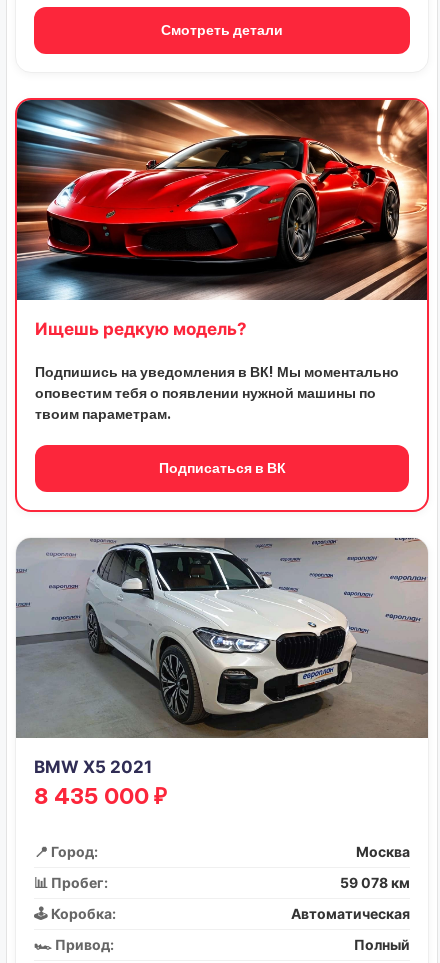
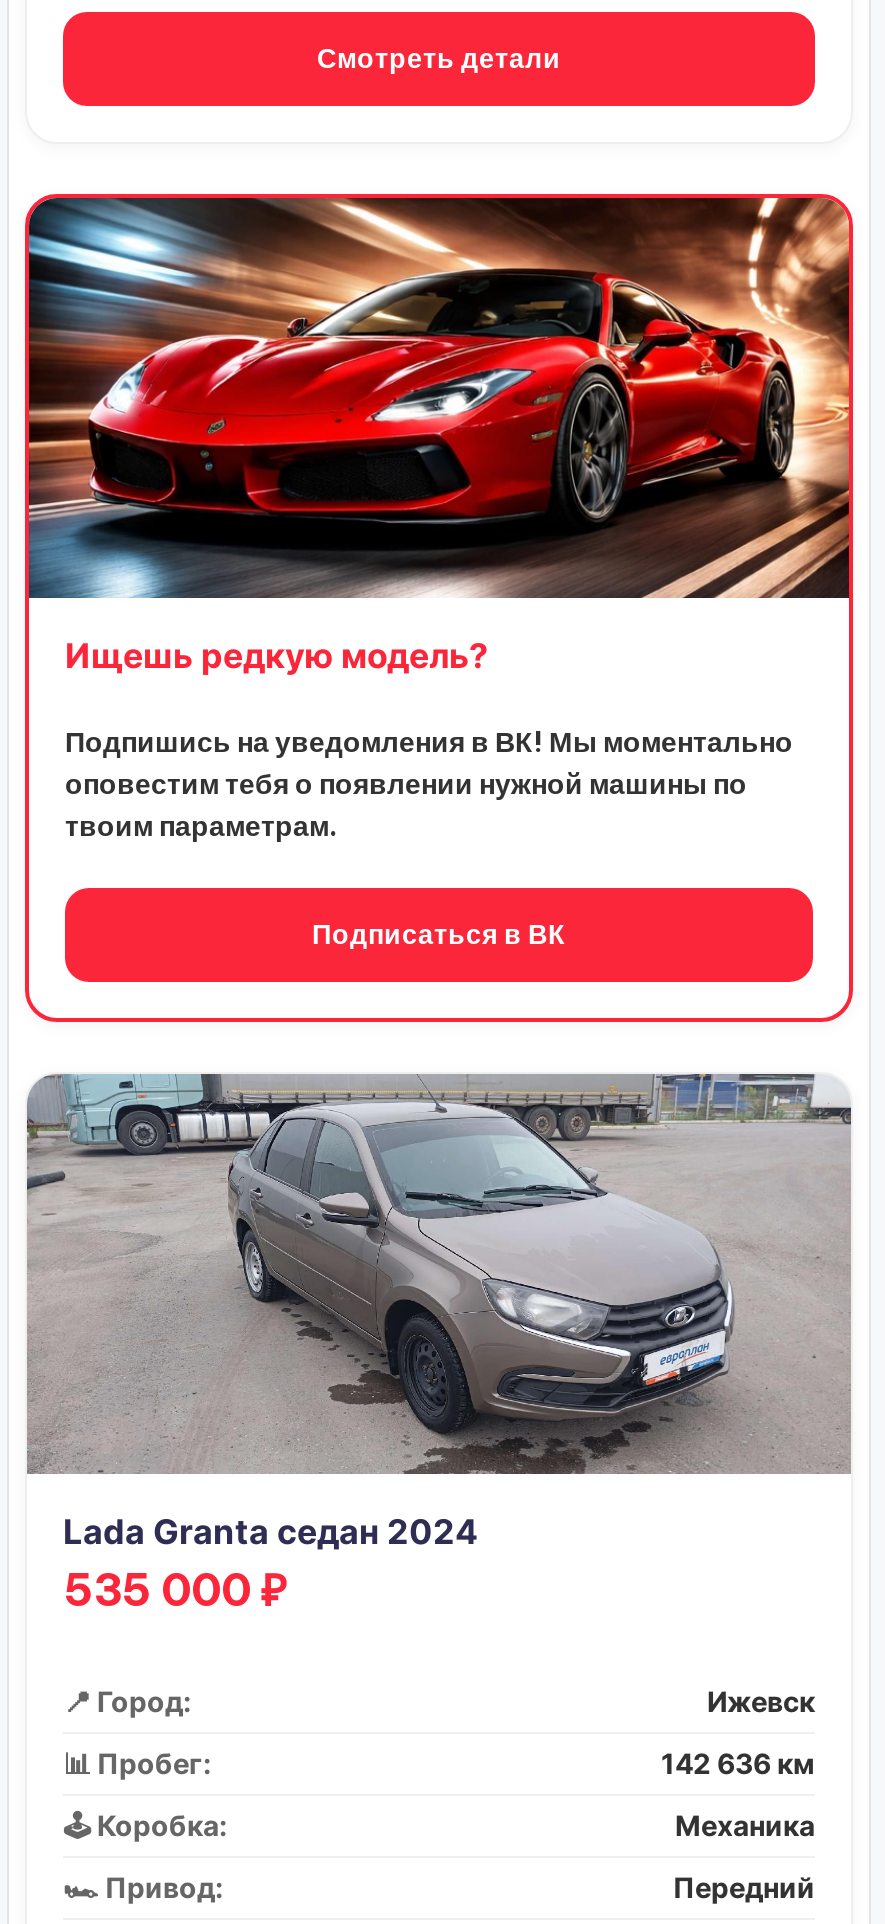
[16,538,428,810] [image] | BMW X5 2021 | 8 435 000 ₽ -> [27,1074,851,1619] [image] | Lada Granta седан 2024 | 535 000 ₽
[356,843,410,860] Москва -> [707,1685,815,1719] Ижевск
[340,874,410,891] 59 078 км -> [661,1747,815,1781] 142 636 км
[291,905,410,922] Автоматическая -> [675,1809,815,1843] Механика
[354,936,410,953] Полный -> [673,1871,815,1905] Передний

